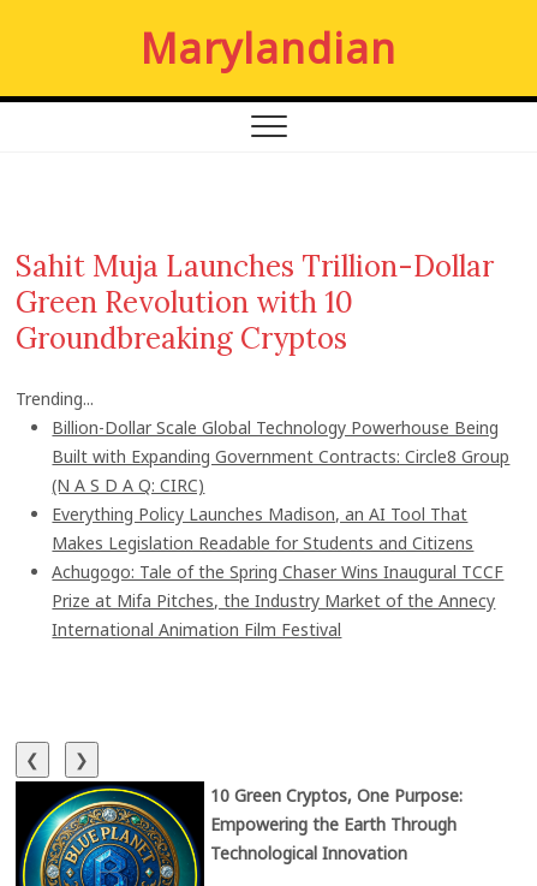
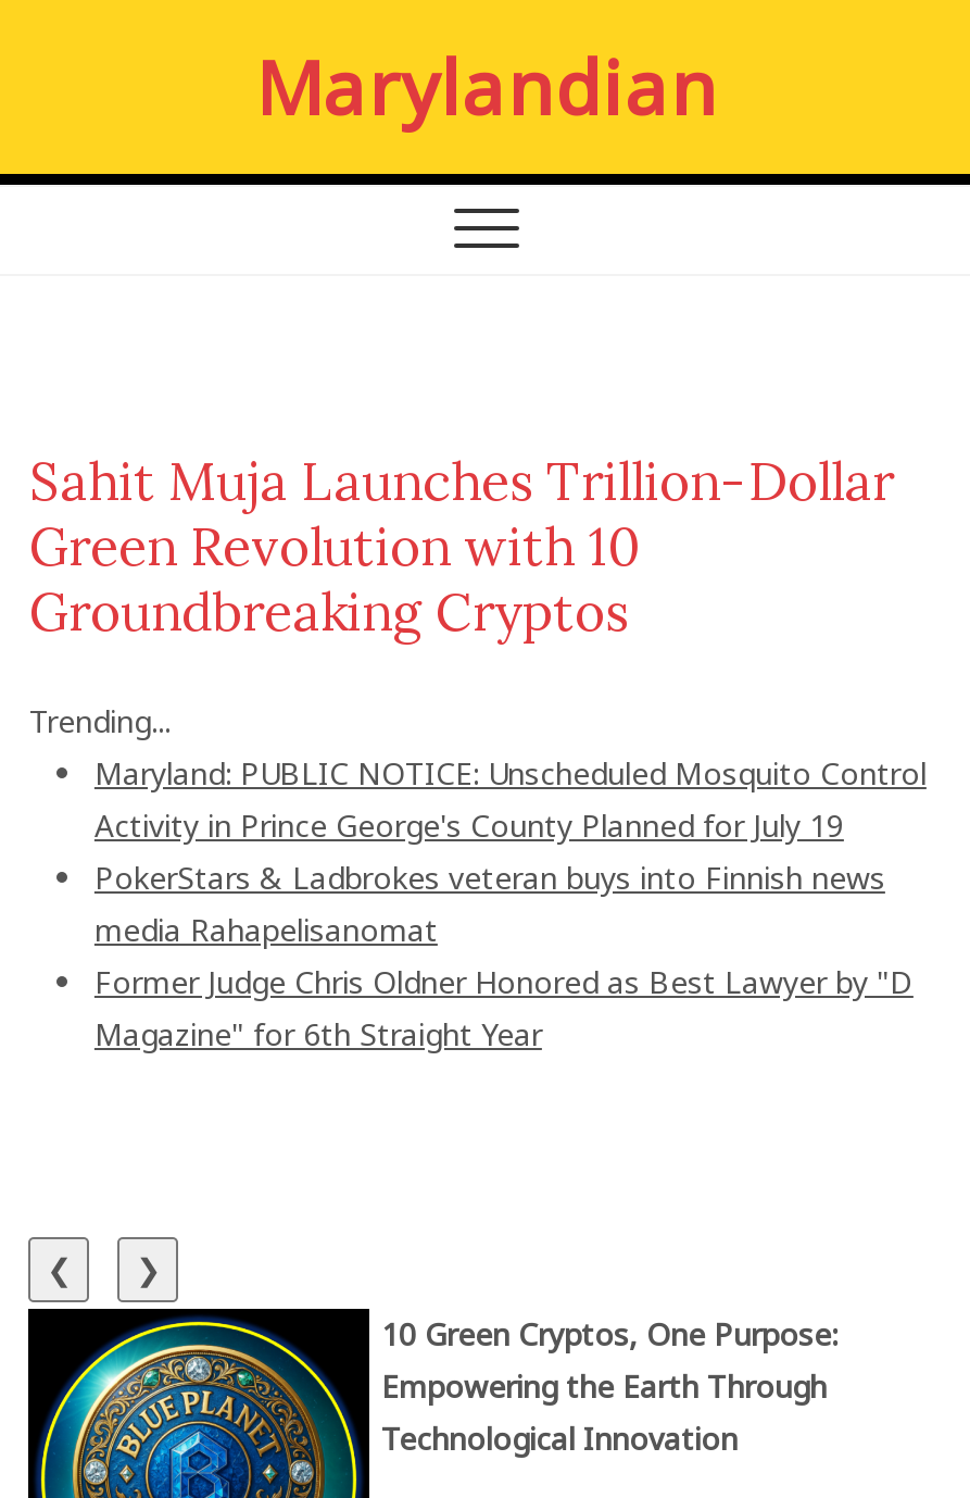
[52,416,510,641] Billion-Dollar Scale Global Technology Powerhouse Being | Built with Expanding Government Contracts: Circle8 Group | (N A S D A Q: CIRC) | Everything Policy Launches Madison, an AI Tool That | Makes Legislation Readable for Students and Citizens | Achugogo: Tale of the Spring Chaser Wins Inaugural TCCF | Prize at Mifa Pitches, the Industry Market of the Annecy | International Animation Film Festival -> [94,752,926,1054] Maryland: PUBLIC NOTICE: Unscheduled Mosquito Control | Activity in Prince George's County Planned for July 19 | PokerStars & Ladbrokes veteran buys into Finnish news | media Rahapelisanomat | Former Judge Chris Oldner Honored as Best Lawyer by "D | Magazine" for 6th Straight Year

